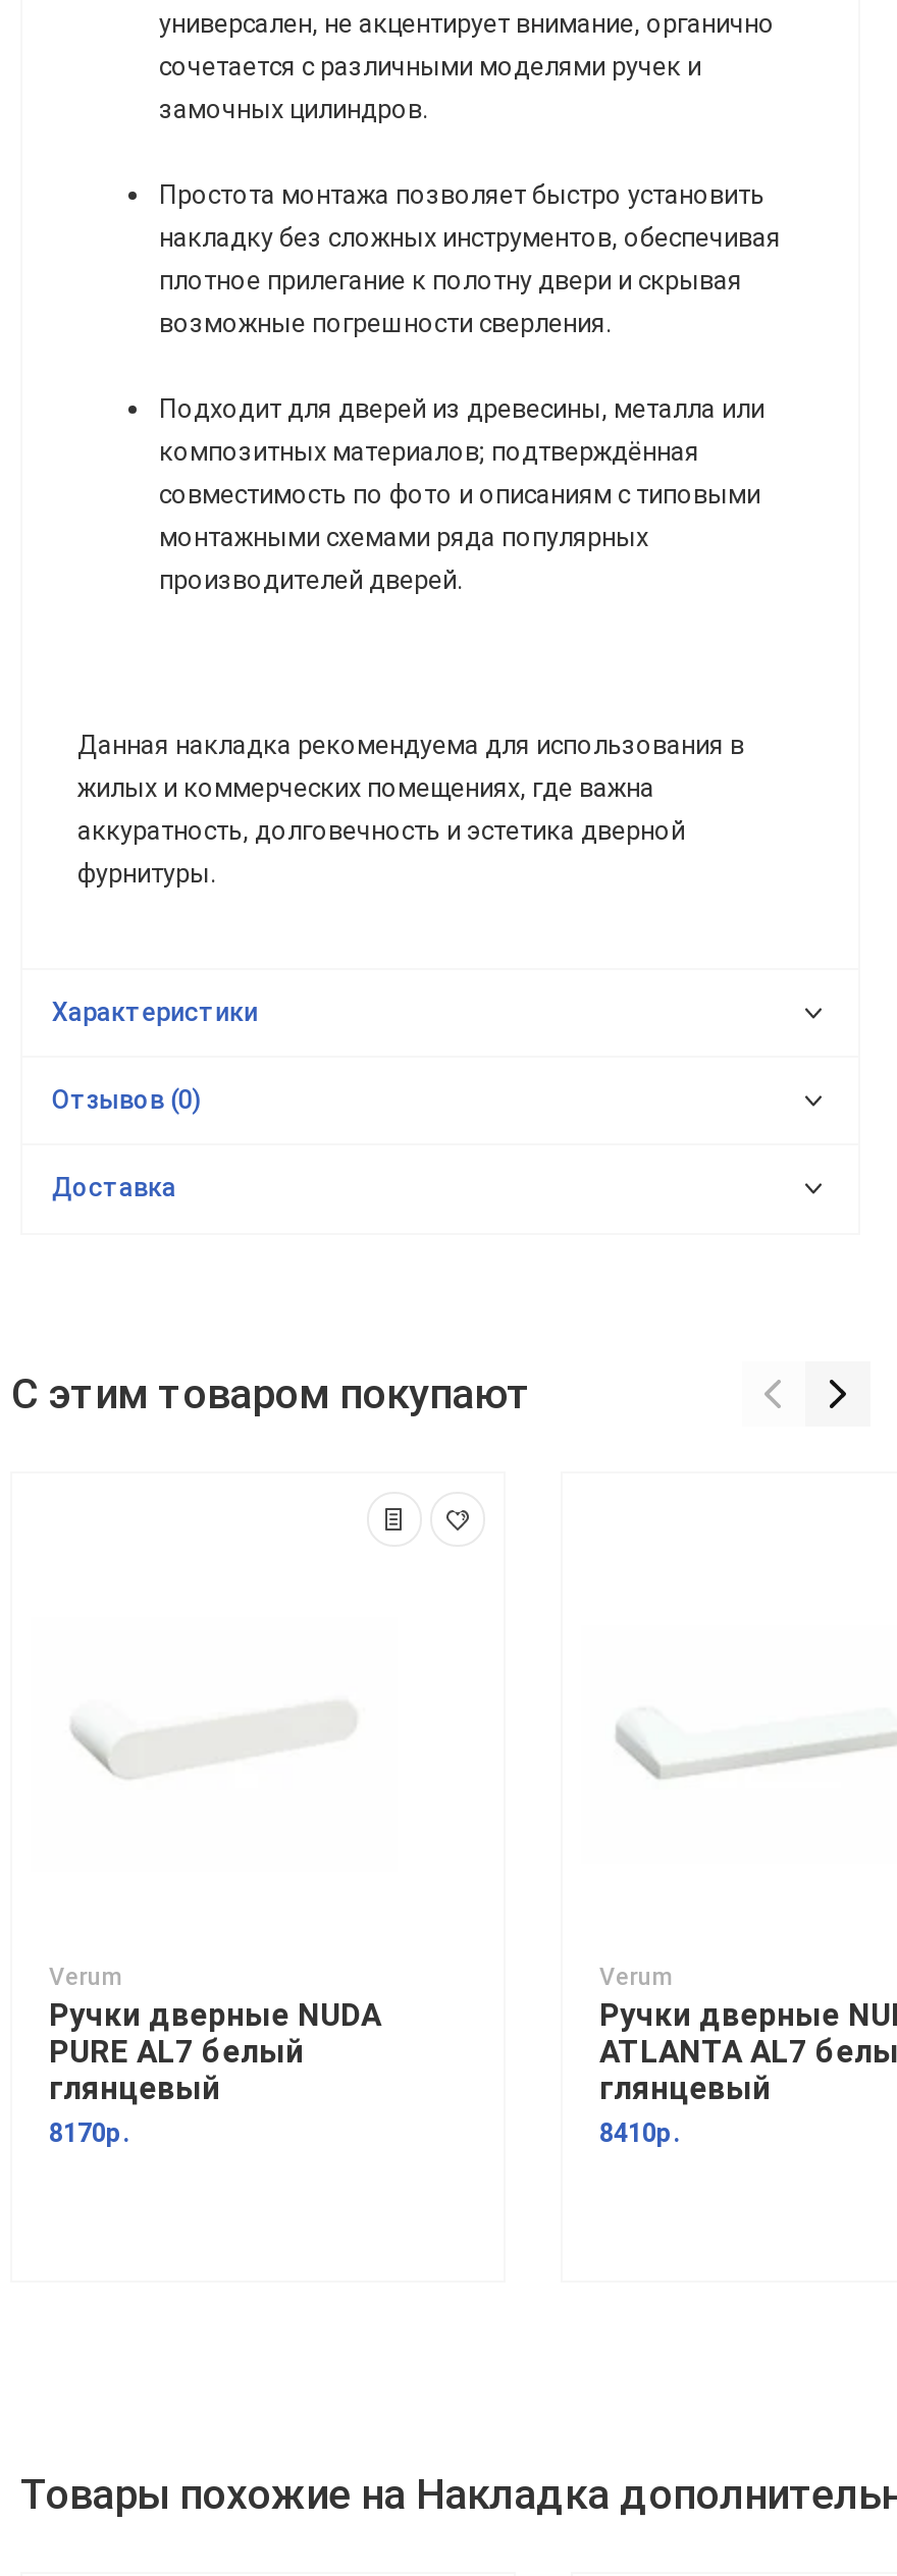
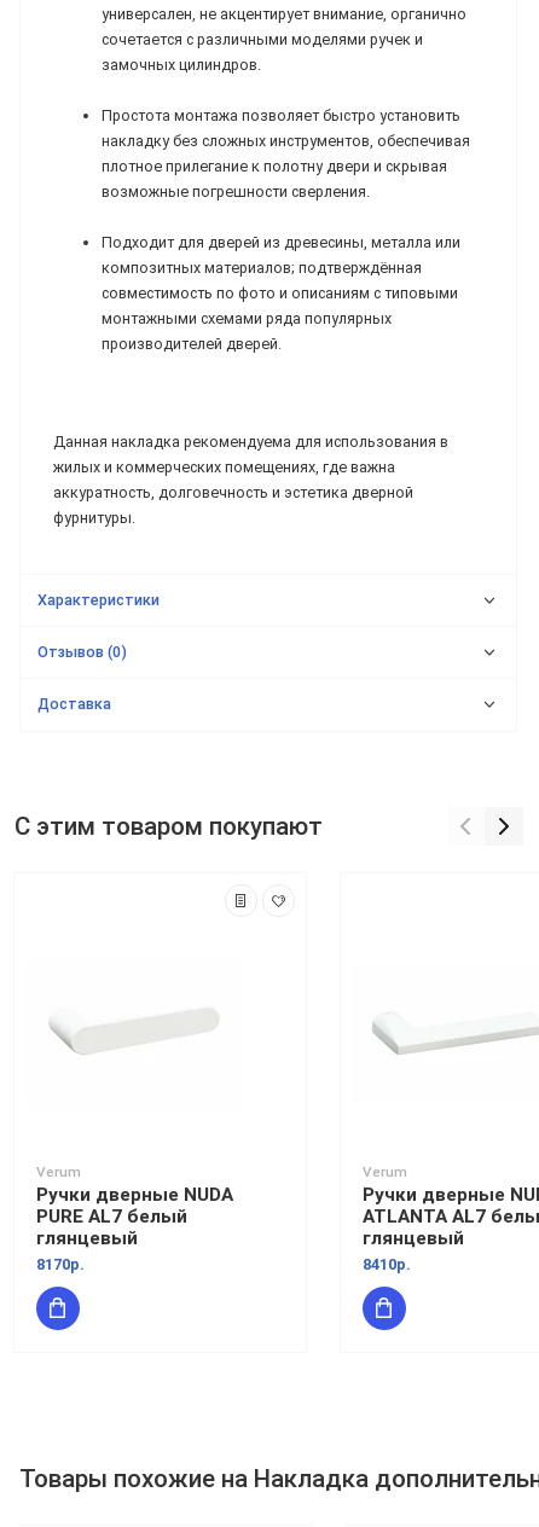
none -> [35,1285,81,1331] [image]
none -> [361,1285,407,1331] [image]

